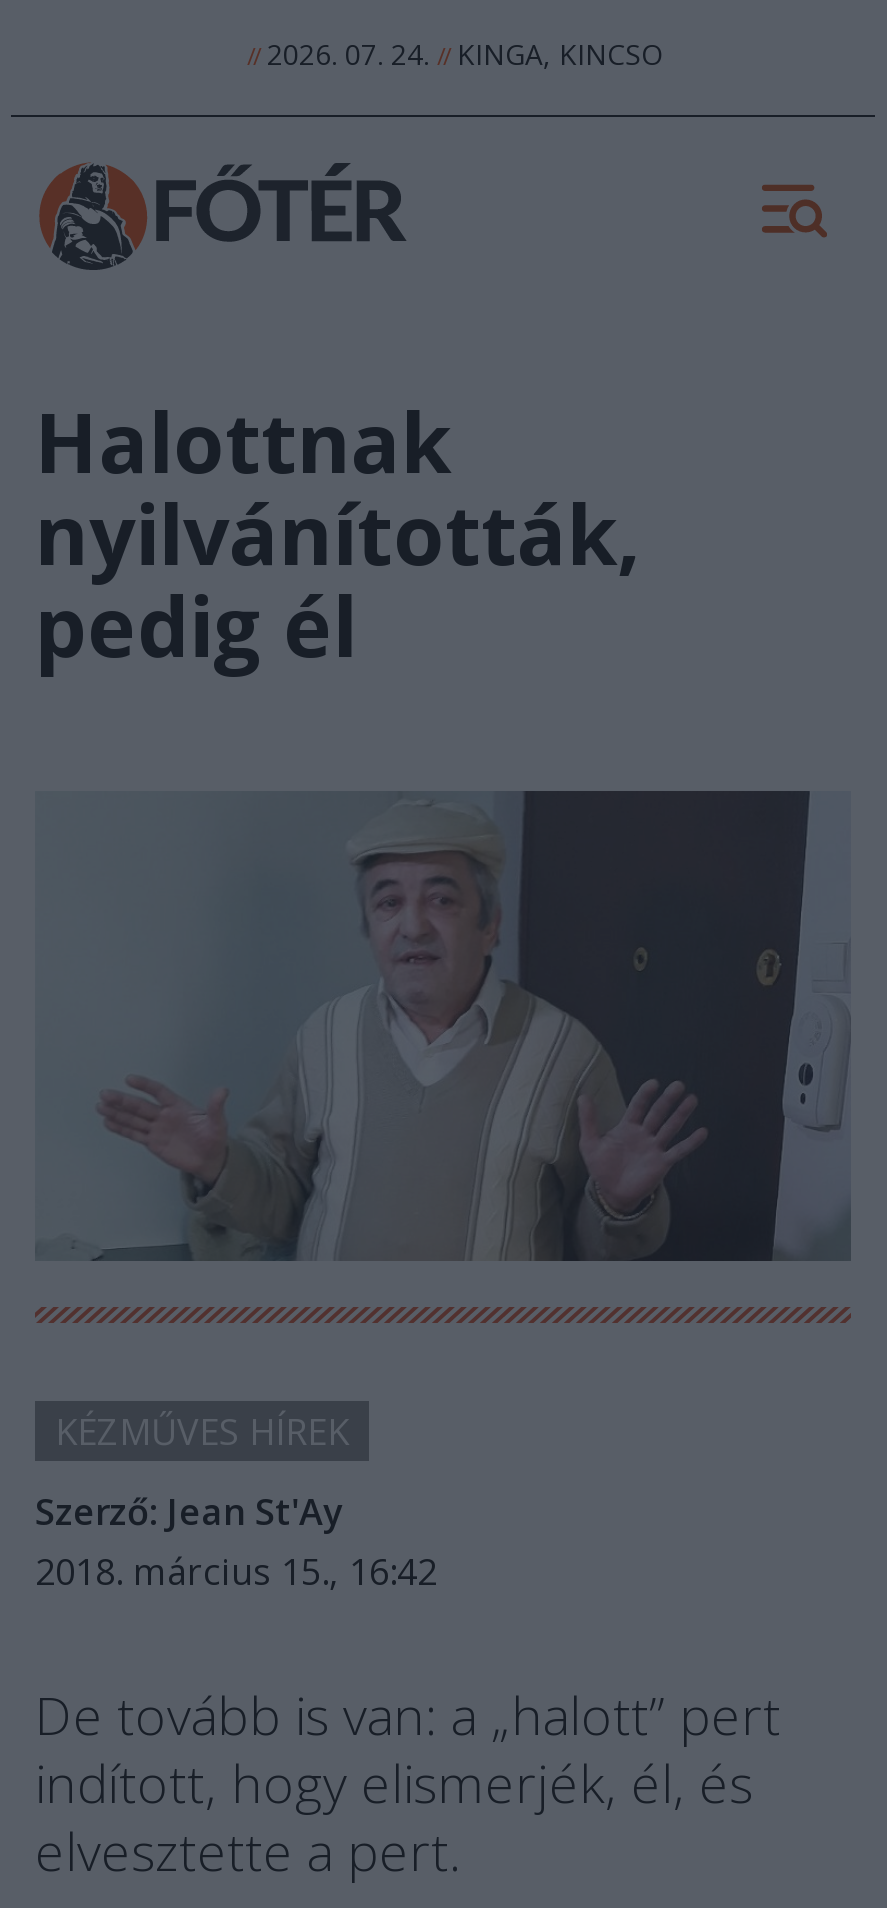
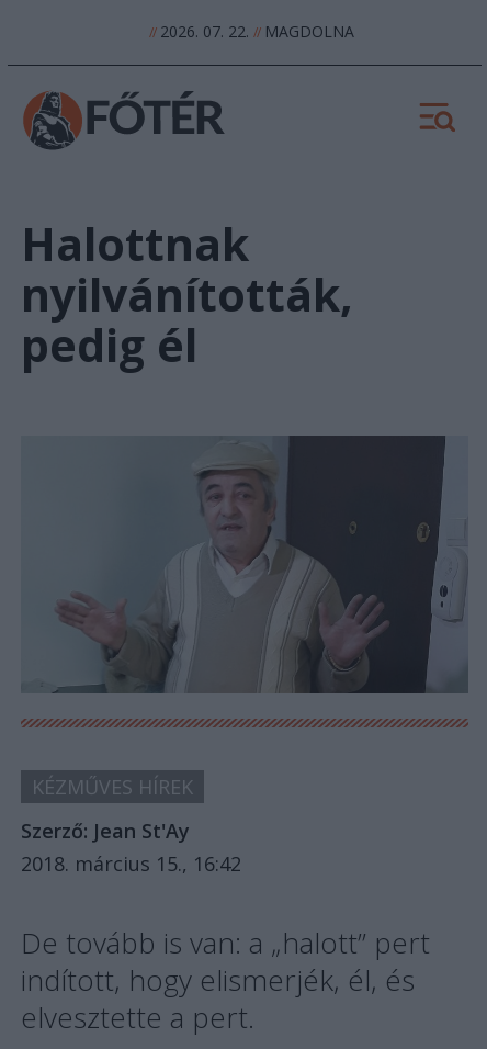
[247,35,663,73] // 2026. 07. 24. // KINGA, KINCSO -> [149,21,354,42] // 2026. 07. 22. // MAGDOLNA

